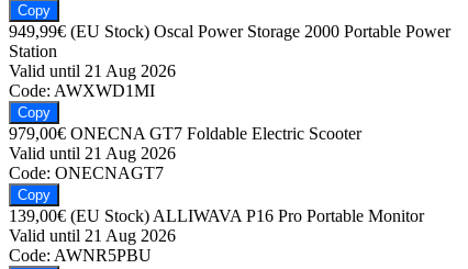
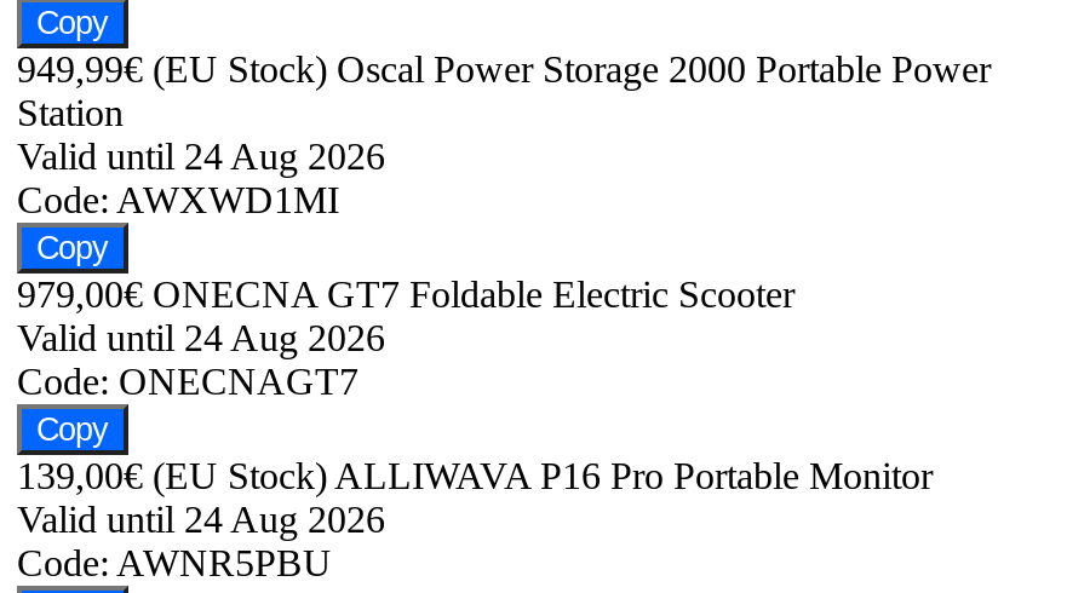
[9,62,176,81] Valid until 21 Aug 2026 -> [17,137,385,178] Valid until 24 Aug 2026
[9,144,176,163] Valid until 21 Aug 2026 -> [17,318,385,359] Valid until 24 Aug 2026
[9,227,176,245] Valid until 21 Aug 2026 -> [17,500,385,541] Valid until 24 Aug 2026

